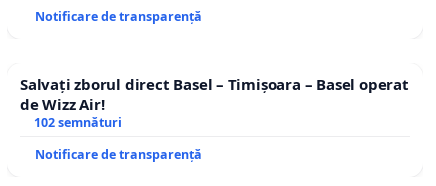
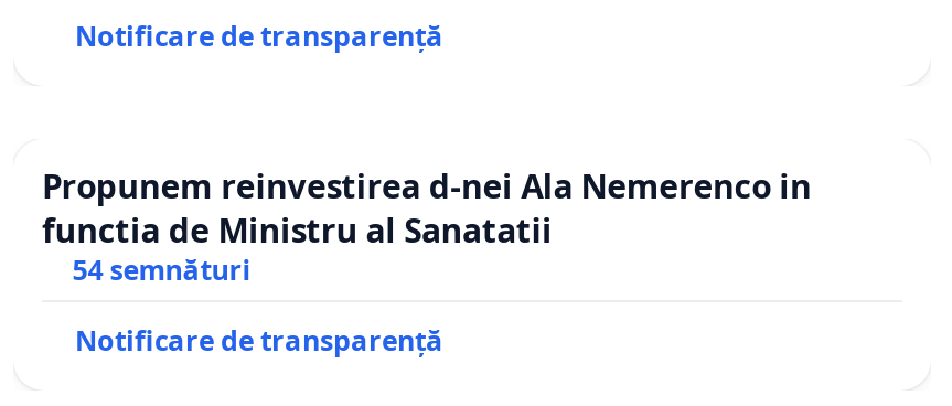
[20,74,409,131] Salvați zborul direct Basel – Timișoara – Basel operat | de Wizz Air! | 102 semnături -> [42,164,811,290] Propunem reinvestirea d-nei Ala Nemerenco in | functia de Ministru al Sanatatii | 54 semnături

